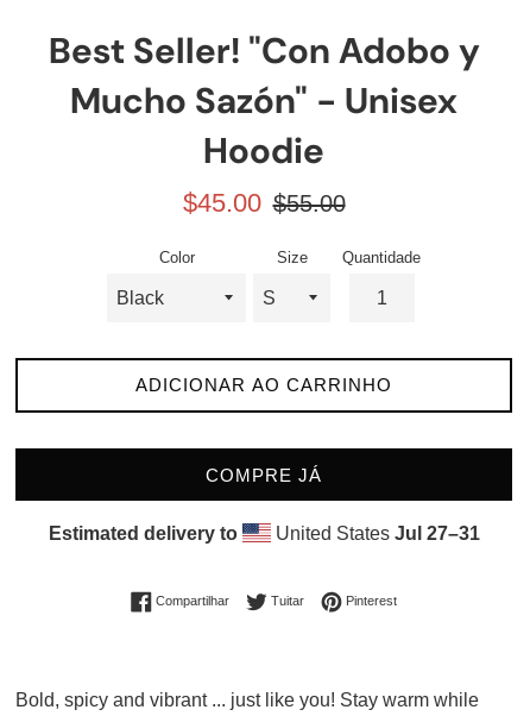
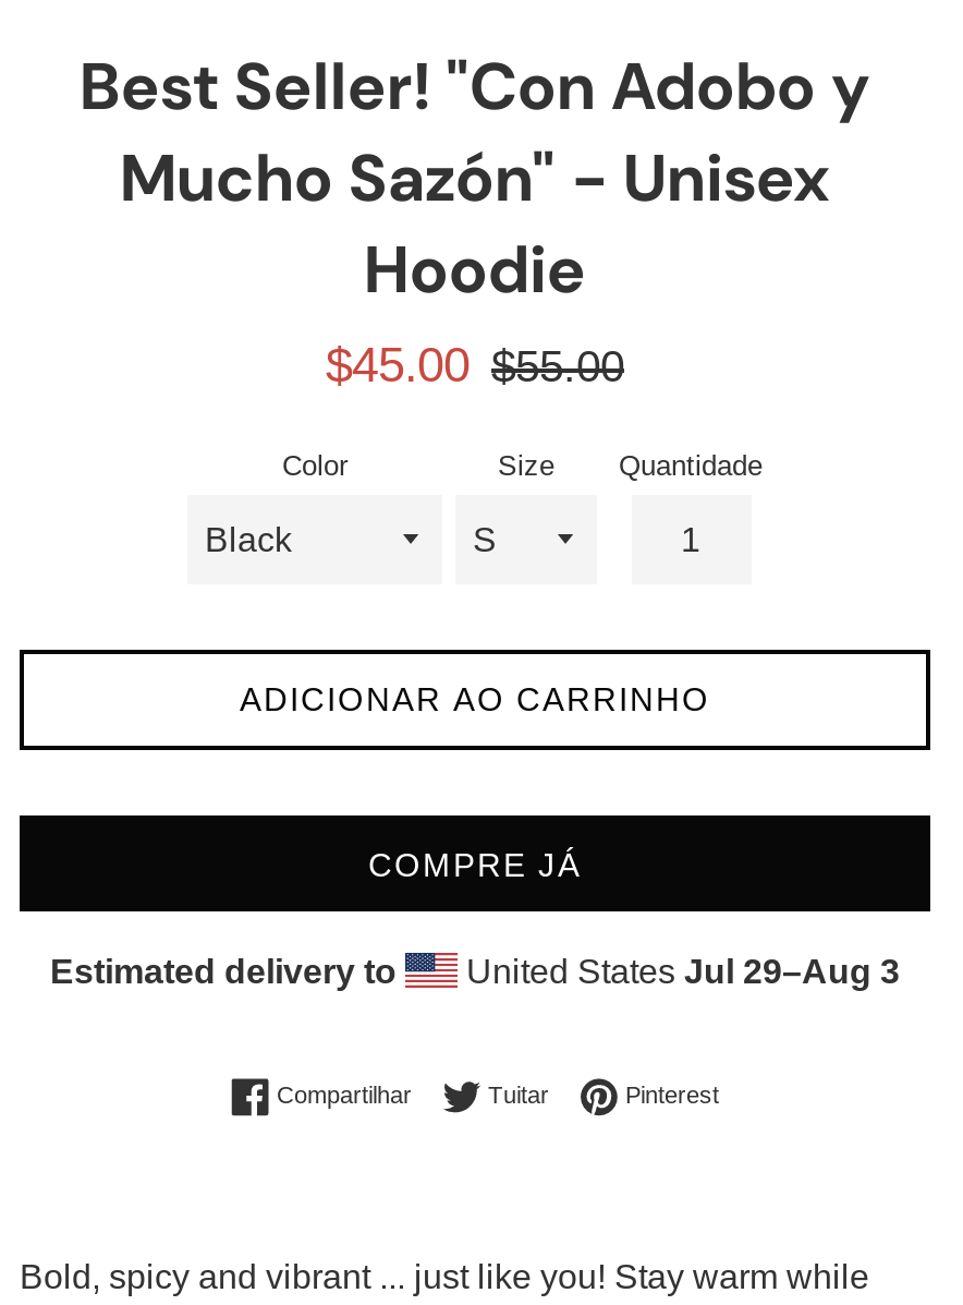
[270,524,479,544] United States Jul 27–31 -> [458,953,900,990] United States Jul 29–Aug 3

